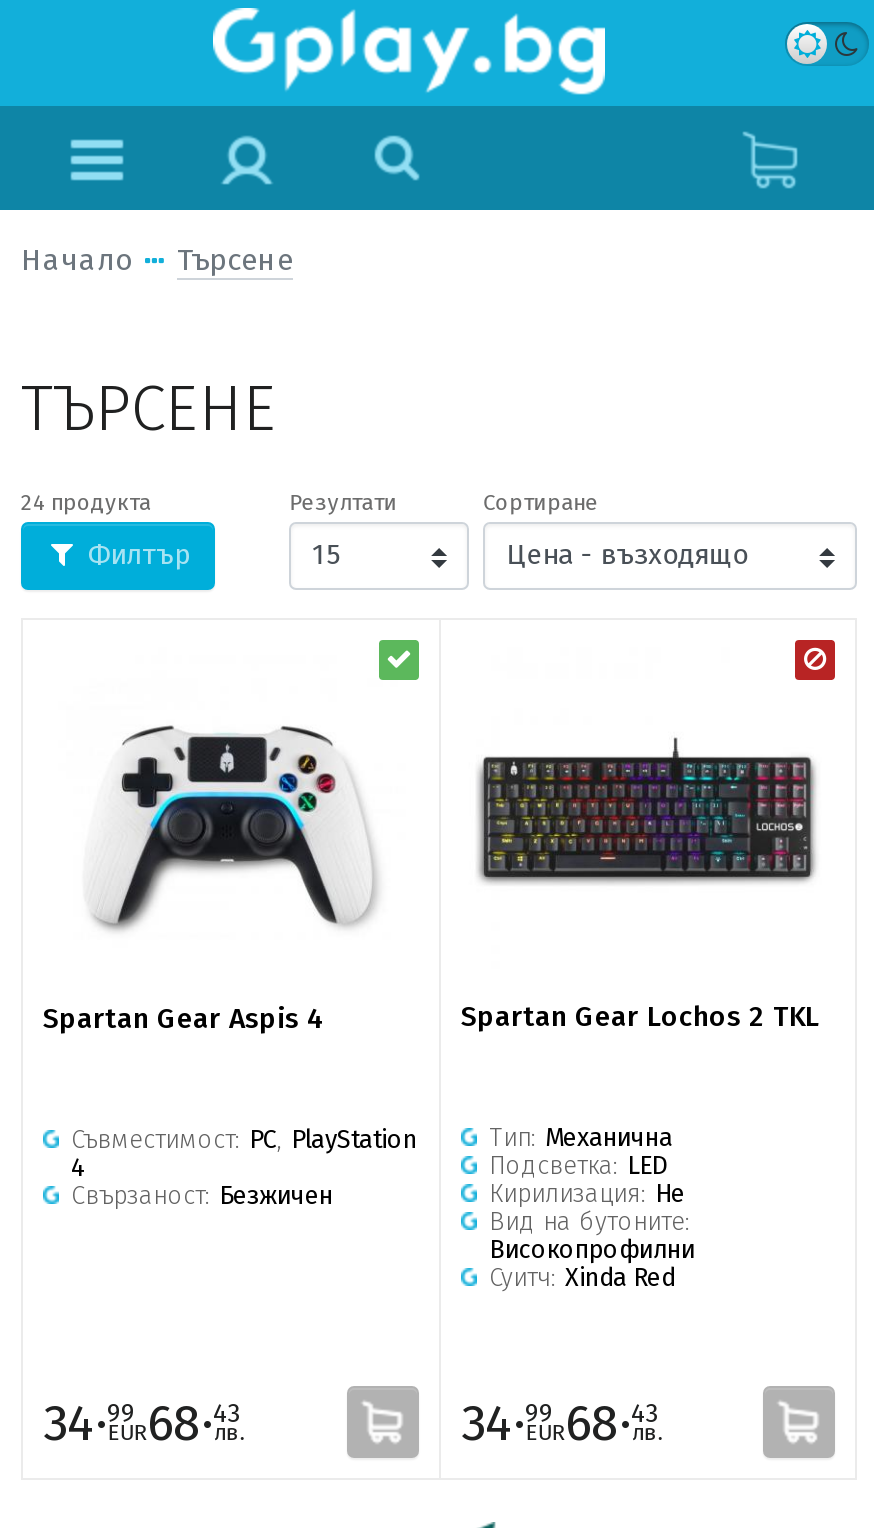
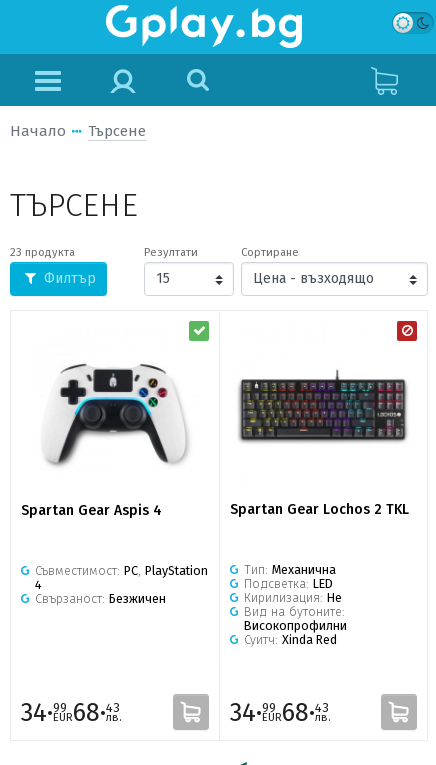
[21,490,151,516] 24 продукта -> [10,246,75,259] 23 продукта

